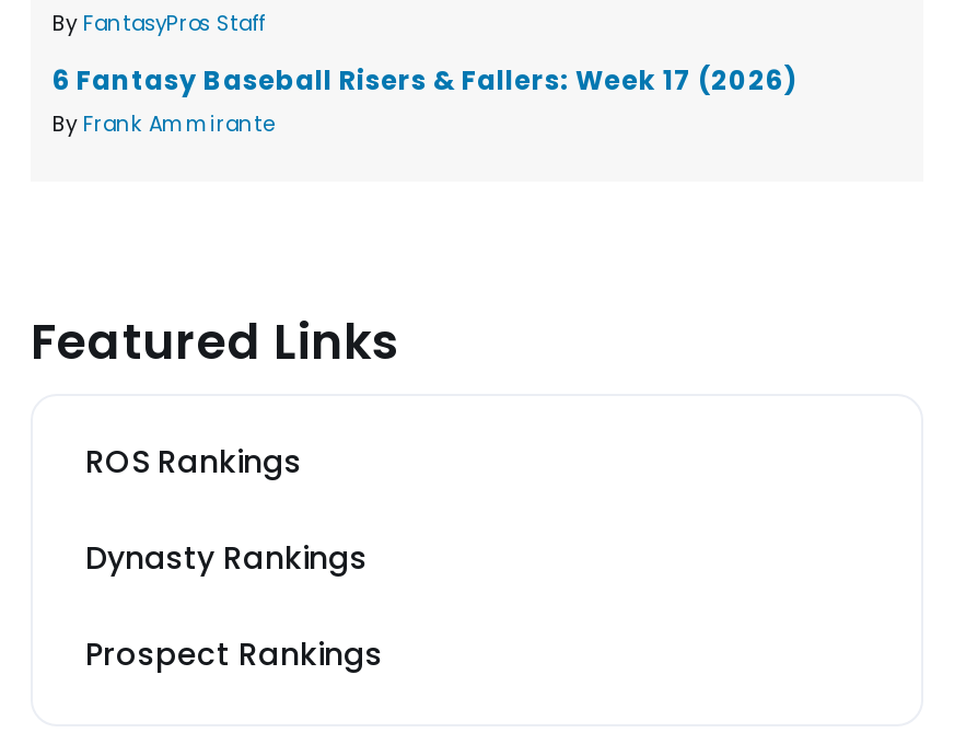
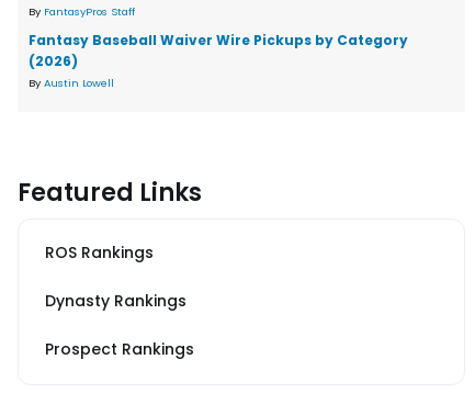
[53,62,796,139] 6 Fantasy Baseball Risers & Fallers: Week 17 (2026) | By Frank Ammirante -> [29,31,408,90] Fantasy Baseball Waiver Wire Pickups by Category | (2026) | By Austin Lowell

